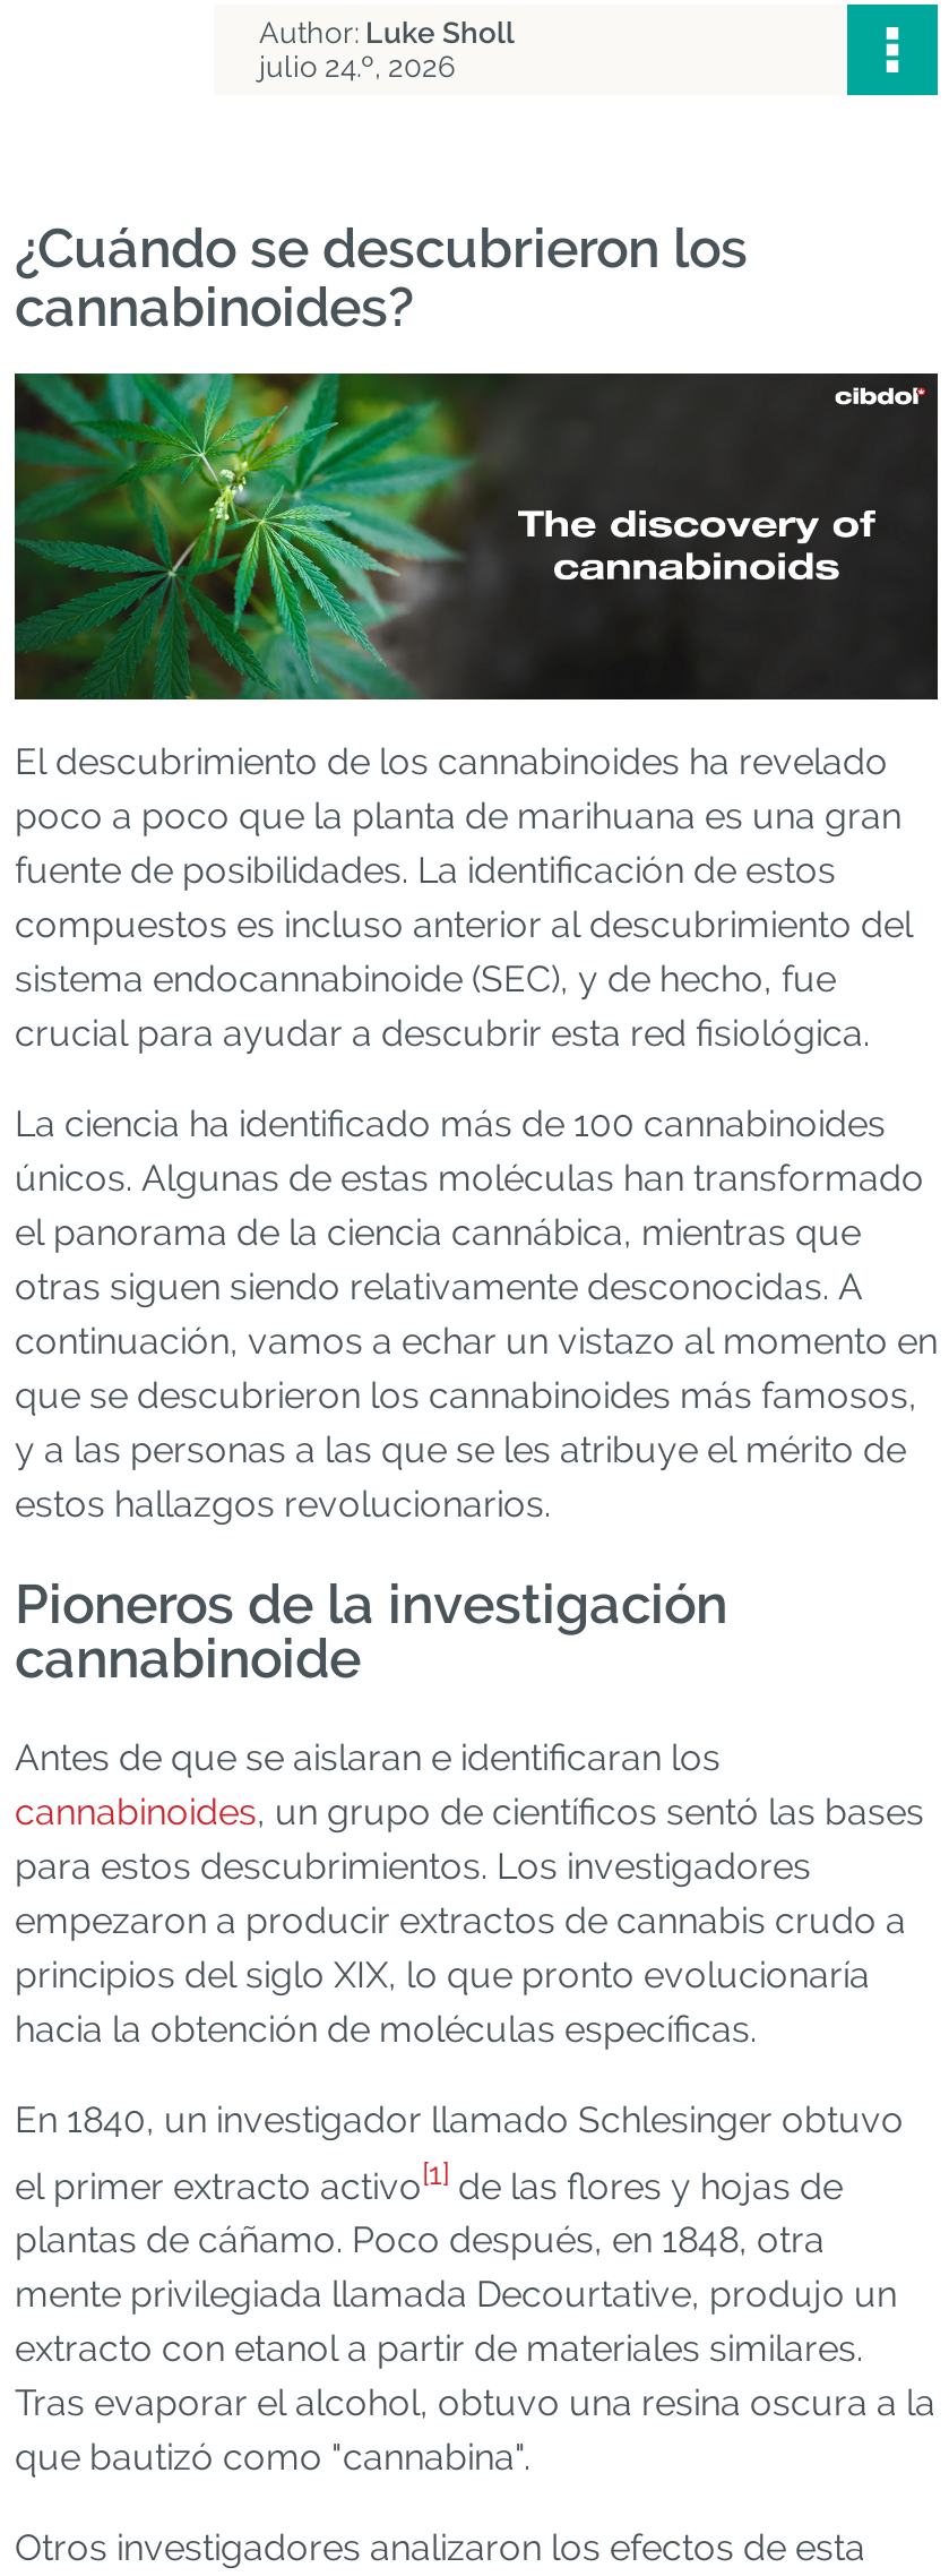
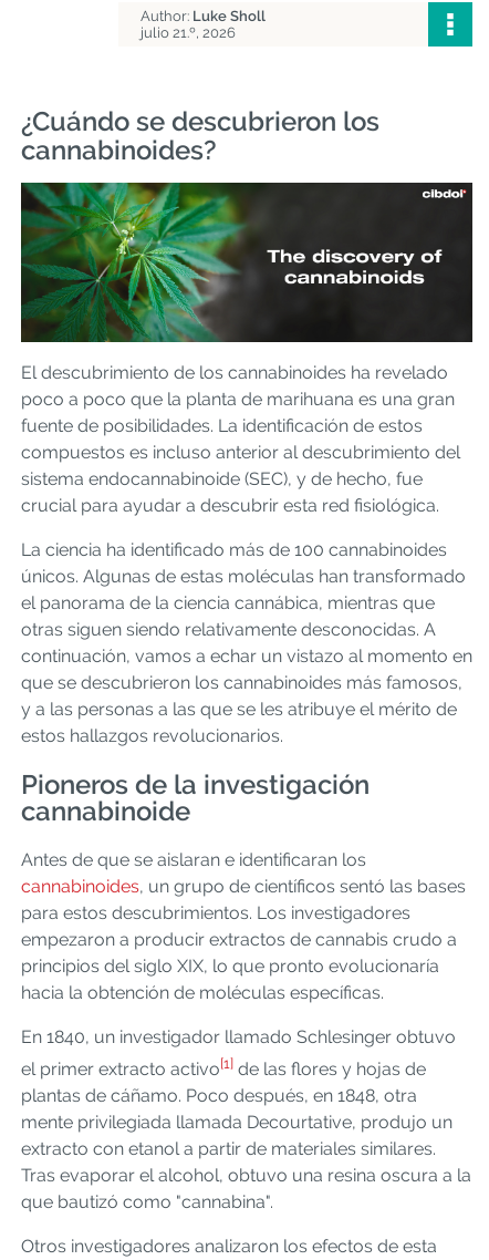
[259,50,456,84] julio 24.º, 2026 -> [141,24,236,41] julio 21.º, 2026

